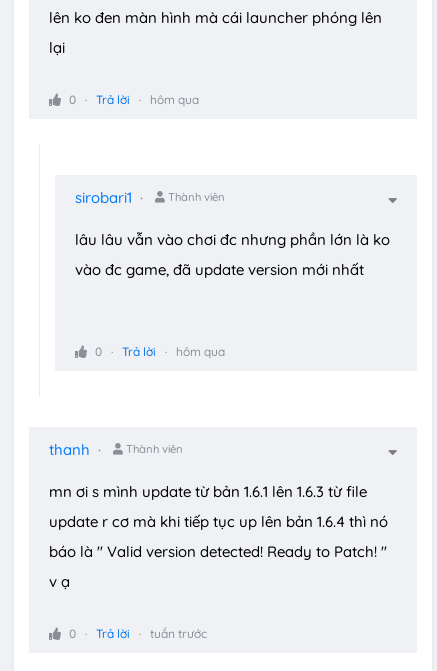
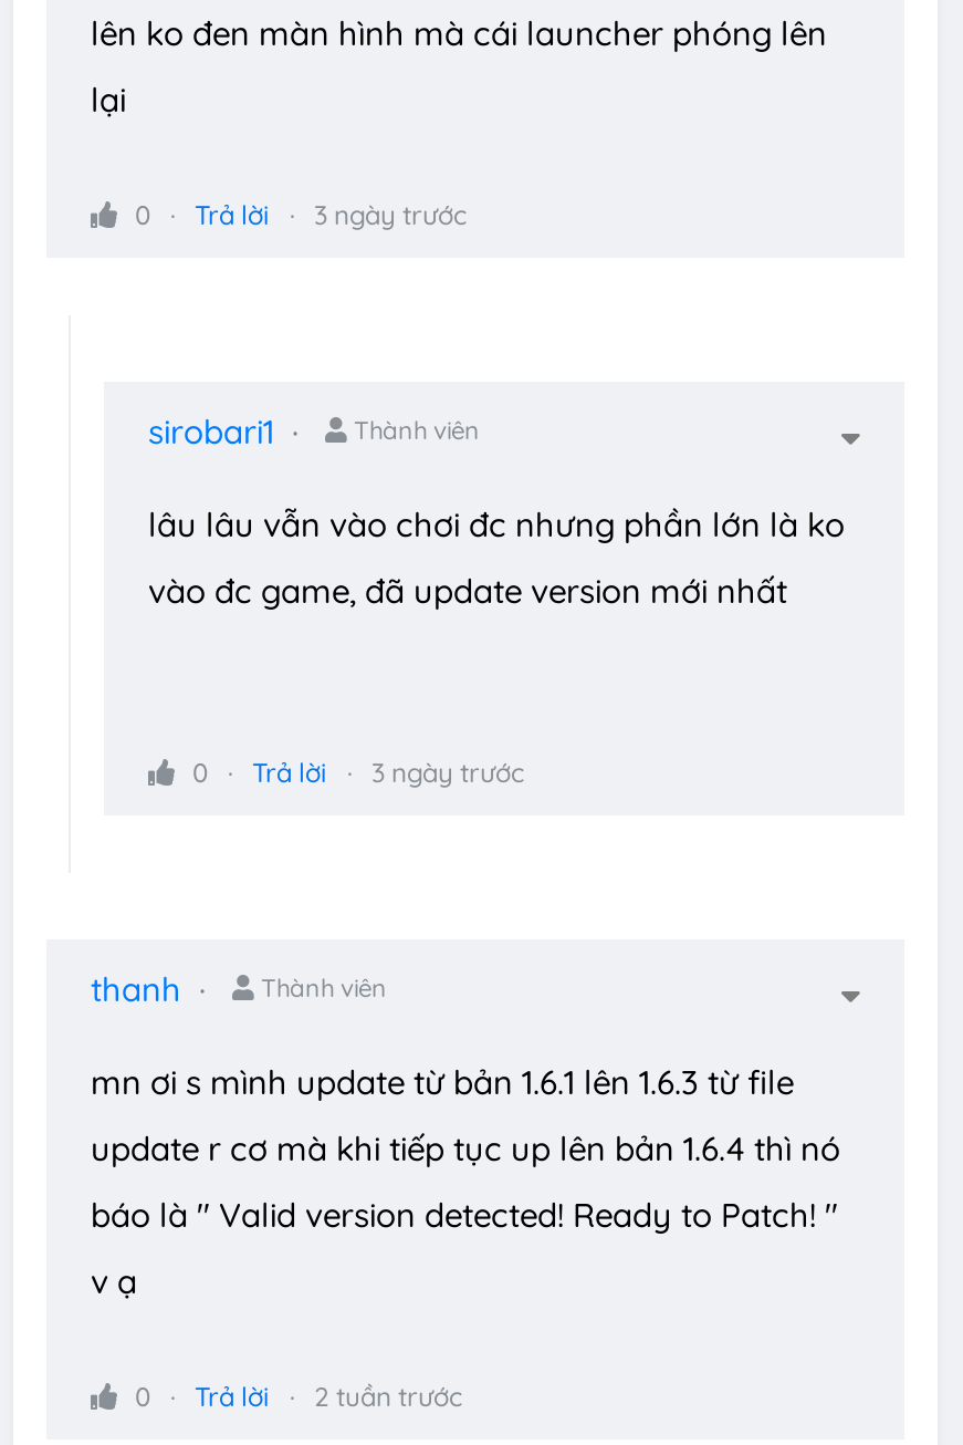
[150,92,199,107] hôm qua -> [314,199,467,232] 3 ngày trước
[176,344,225,359] hôm qua -> [371,756,524,790] 3 ngày trước
[150,626,207,641] tuần trước -> [314,1380,462,1414] 2 tuần trước

